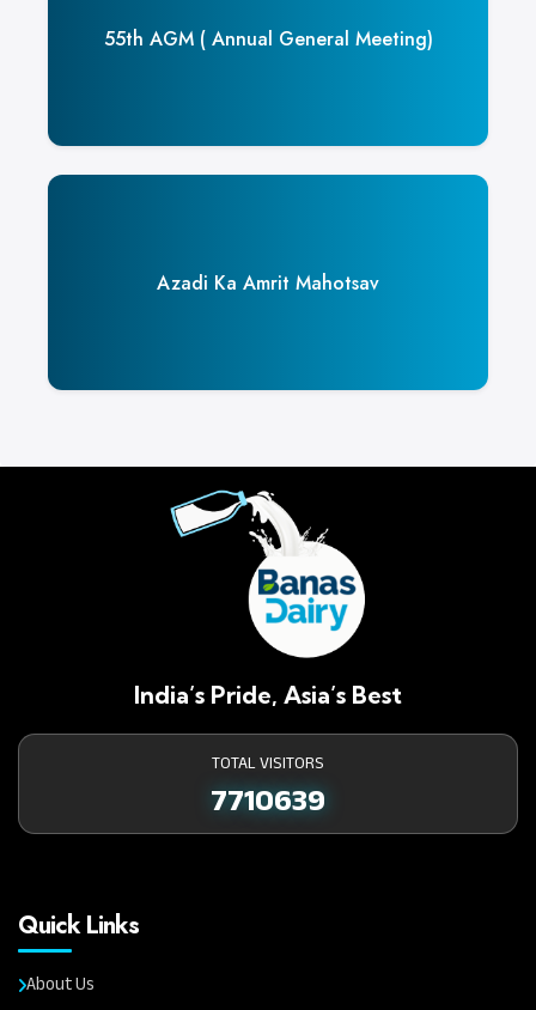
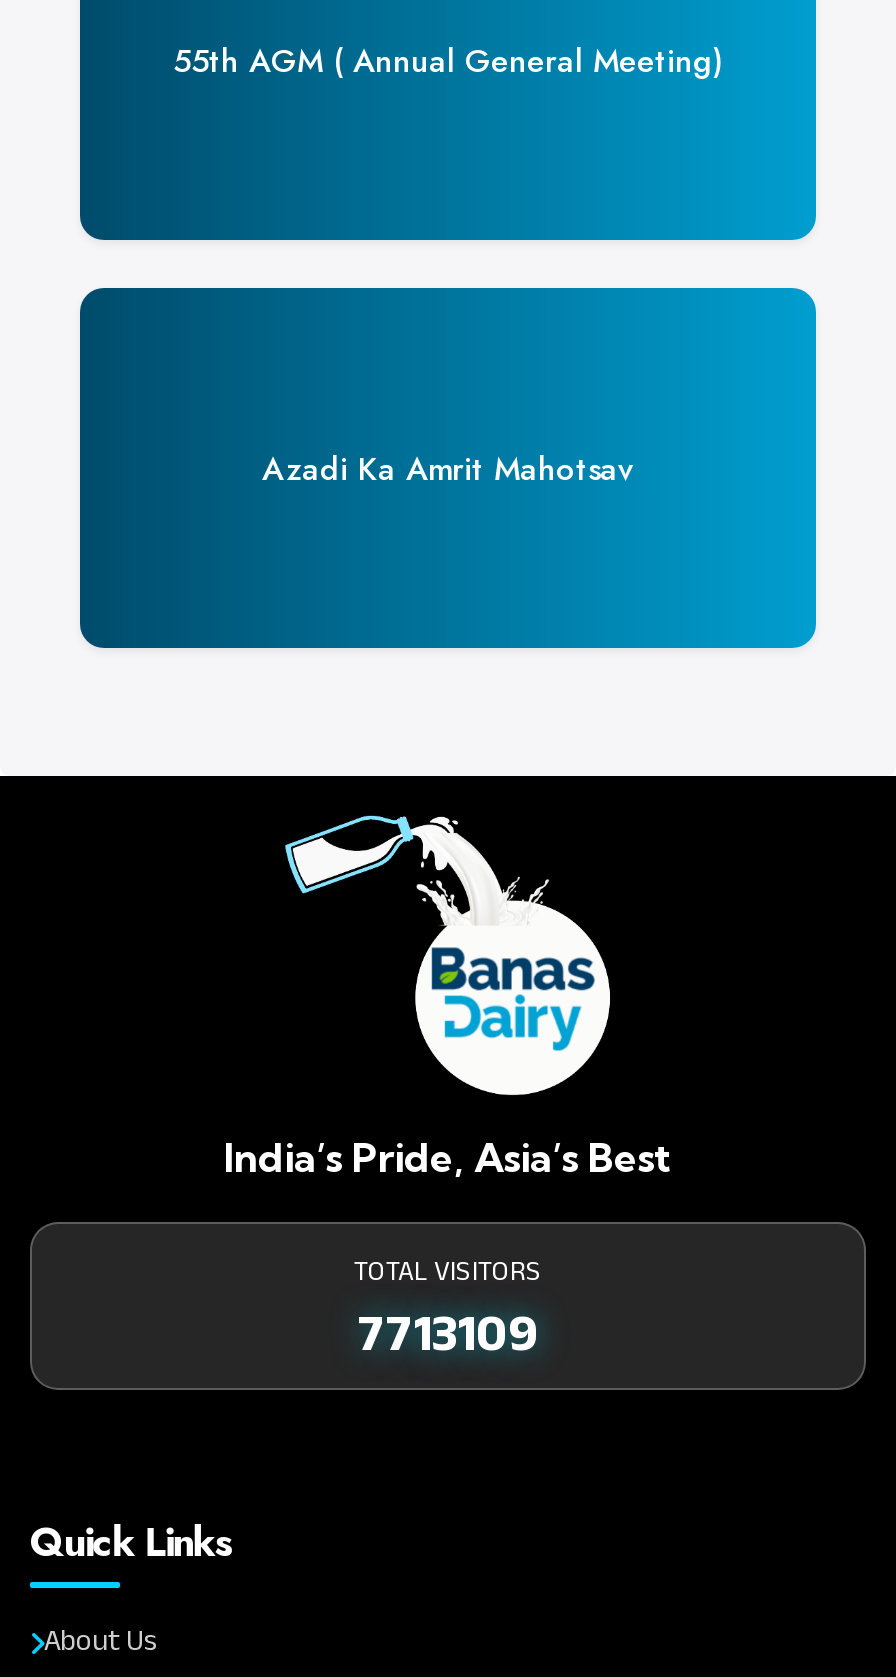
[211,779,325,827] 7710639 -> [358,1298,538,1378] 7713109

